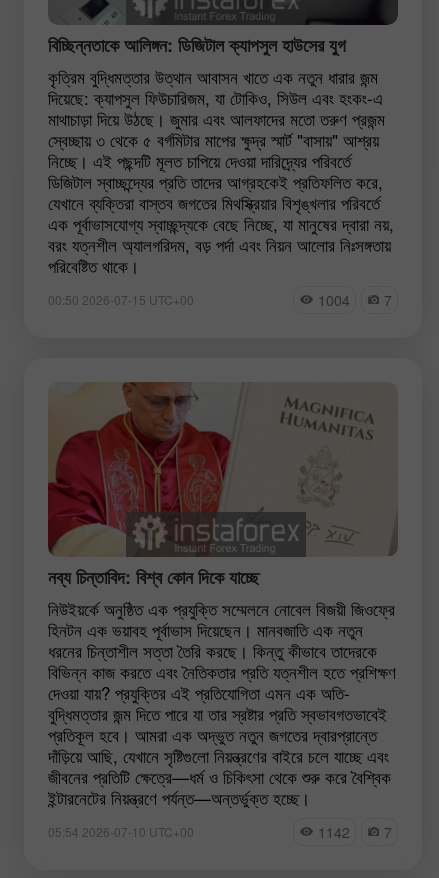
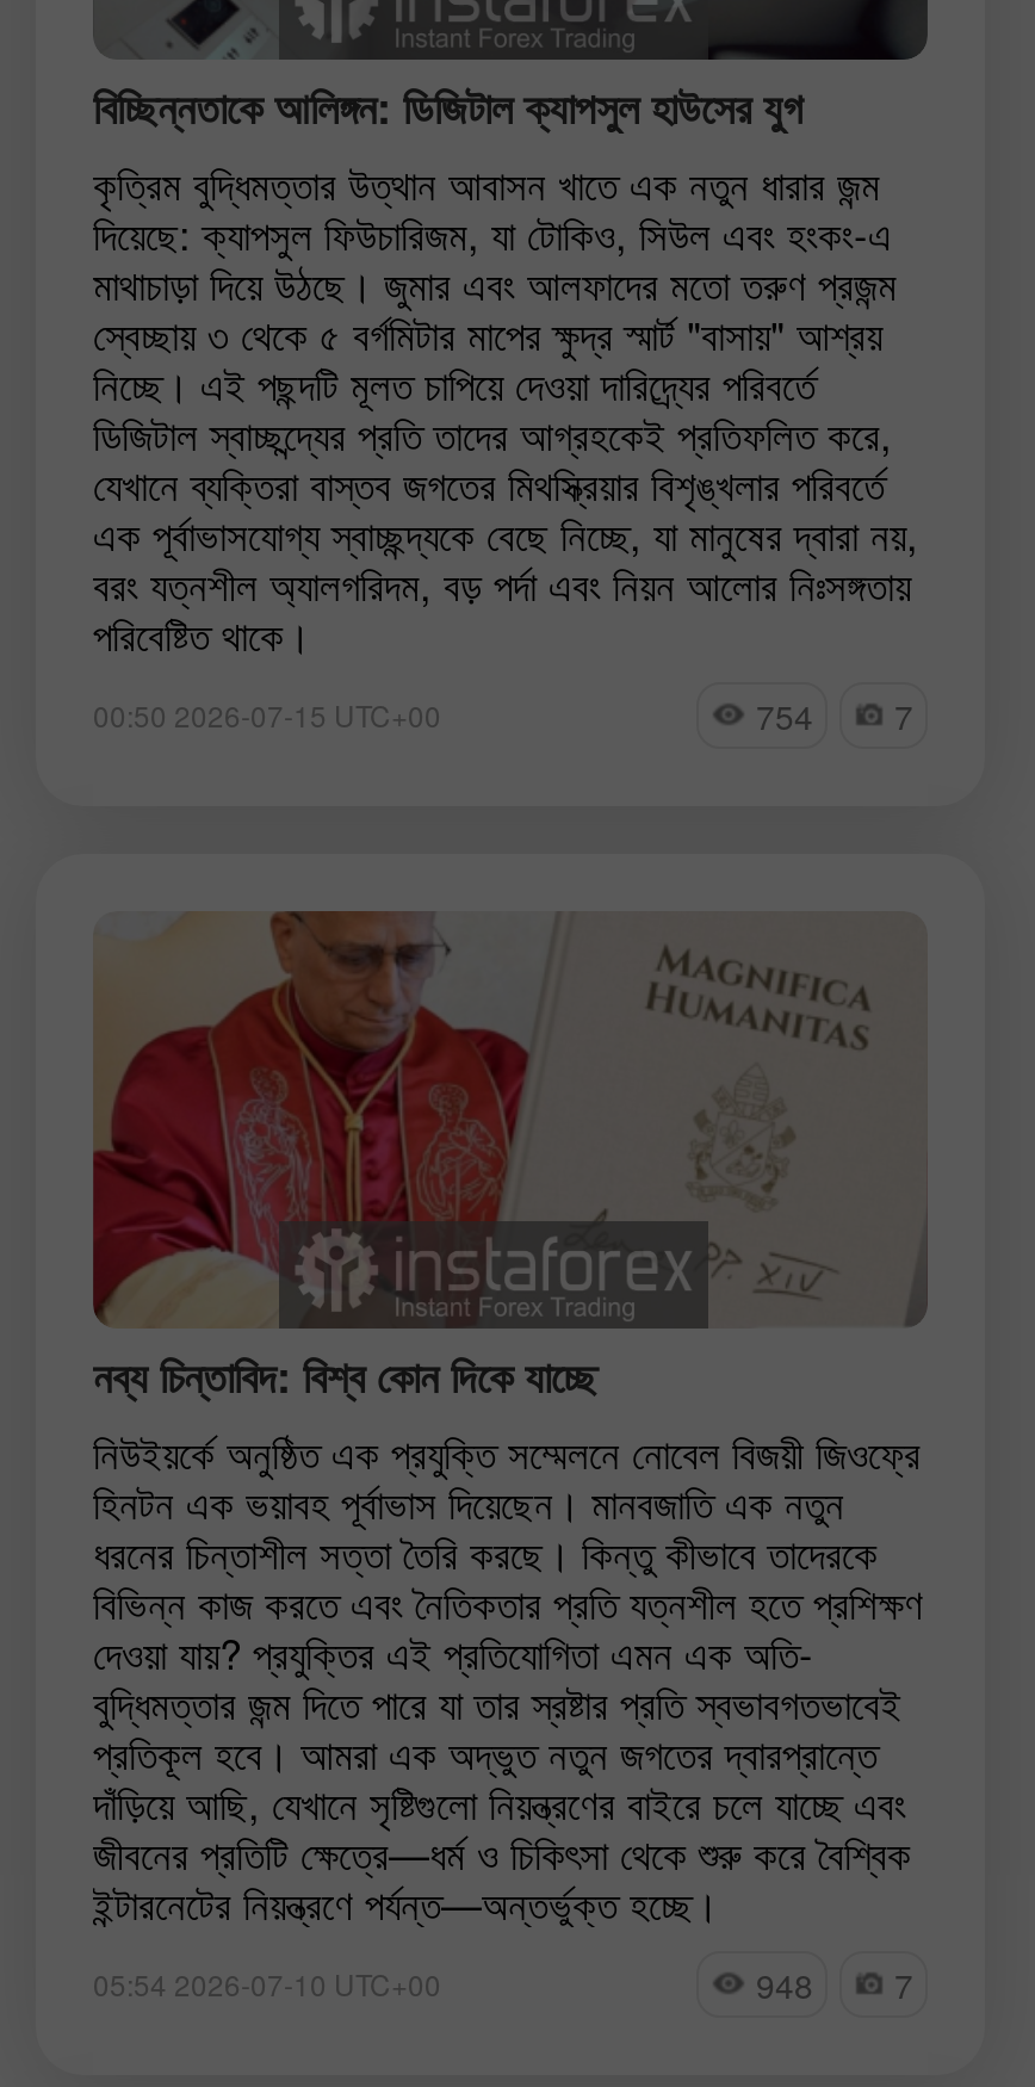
[318,290,392,310] 1004 7 -> [756,692,913,739] 754 7
[318,822,392,842] 1142 7 -> [756,1961,913,2008] 948 7

